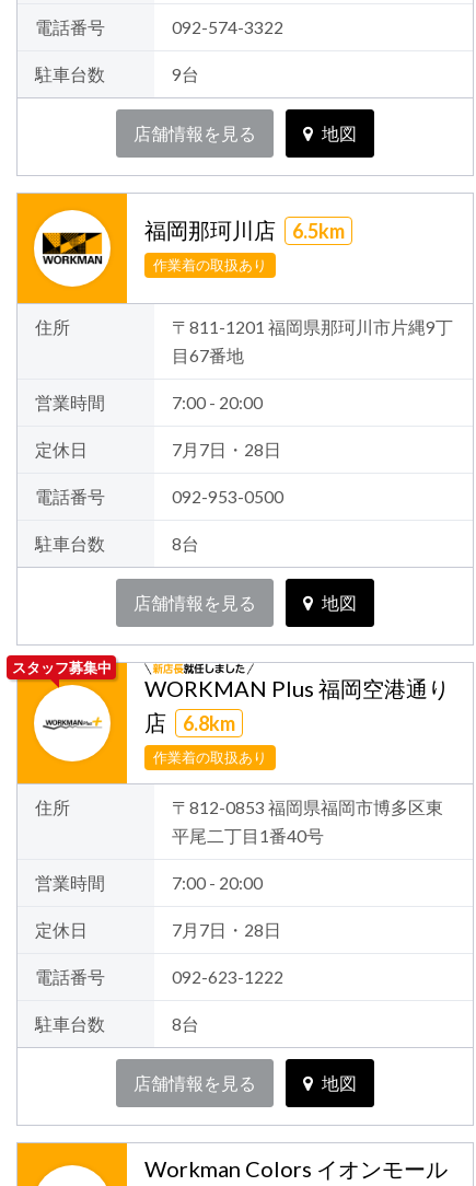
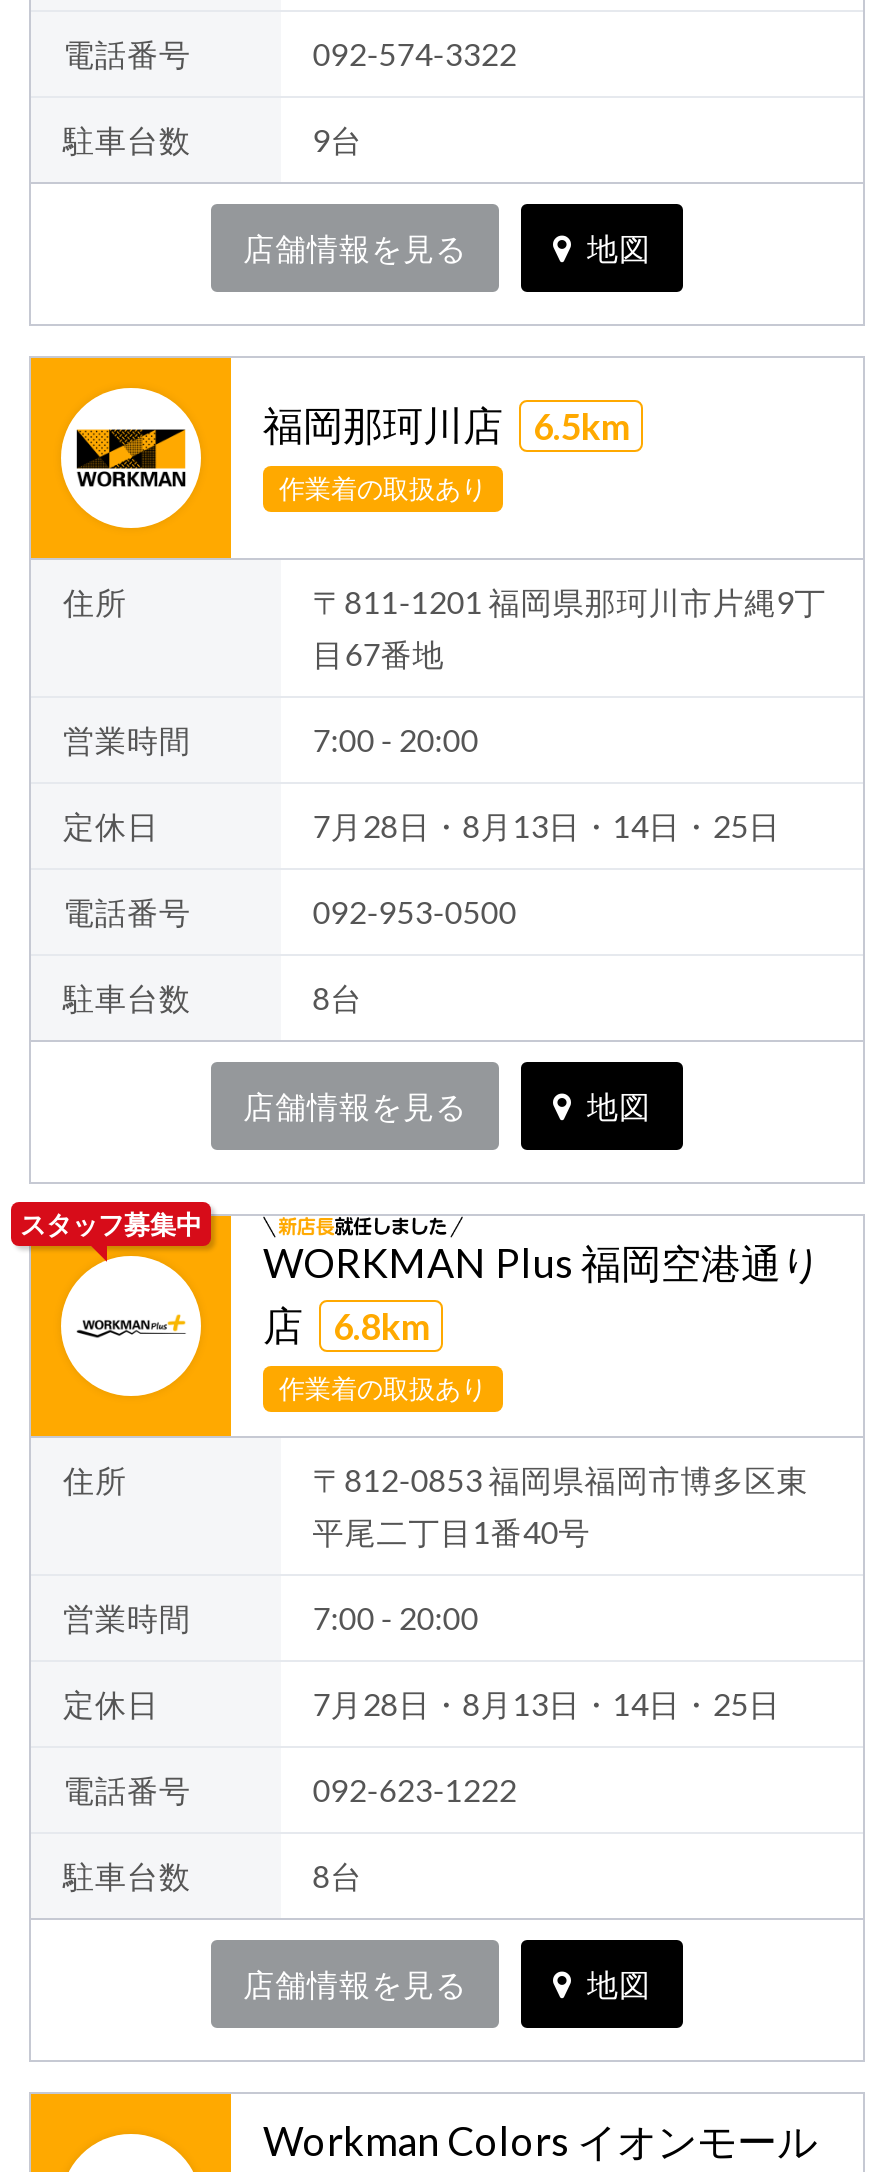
[172,440,281,460] 7月7日・28日 -> [313,809,781,845] 7月28日・8月13日・14日・25日
[172,920,281,940] 7月7日・28日 -> [313,1687,781,1723] 7月28日・8月13日・14日・25日

